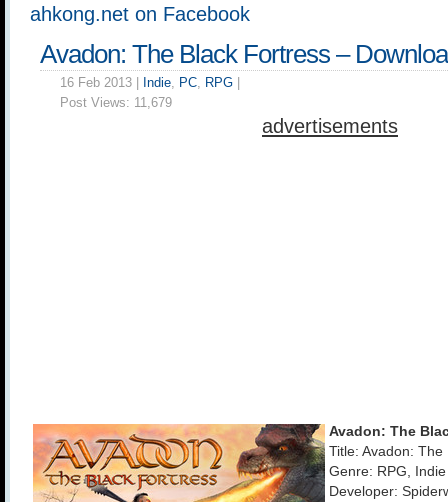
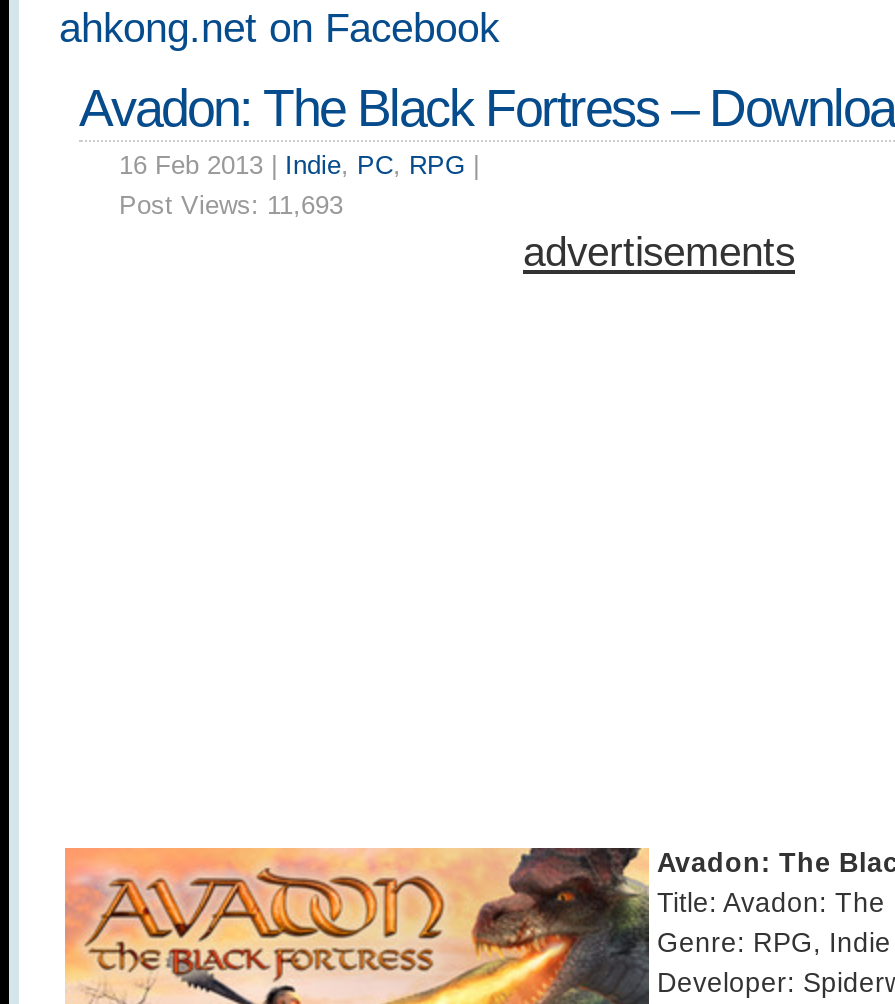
[60,95,172,110] Post Views: 11,679 -> [119,190,343,220] Post Views: 11,693

